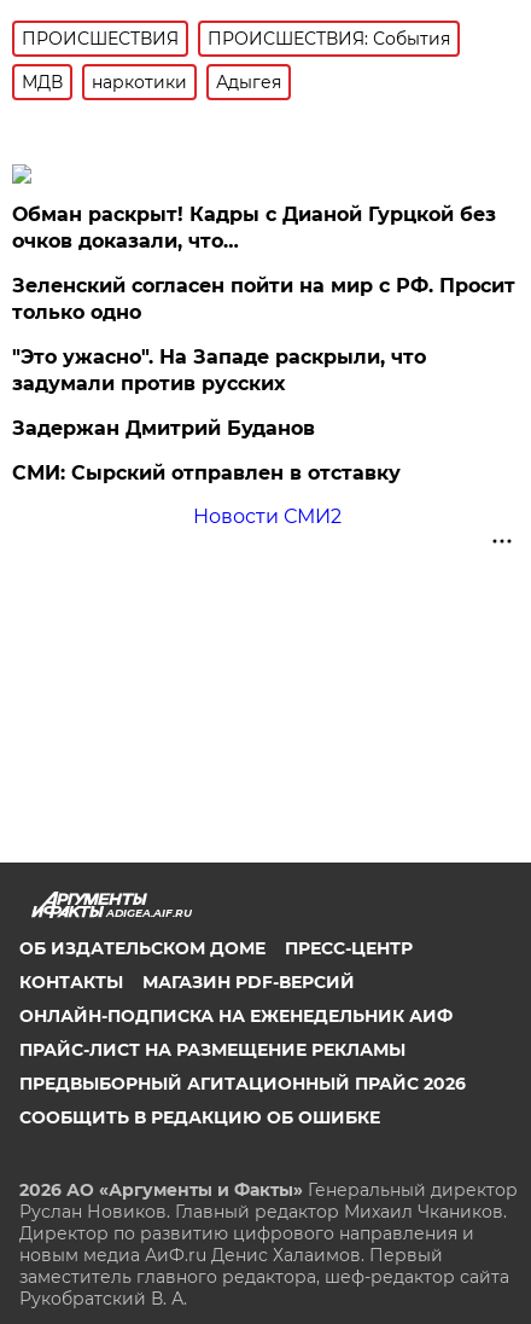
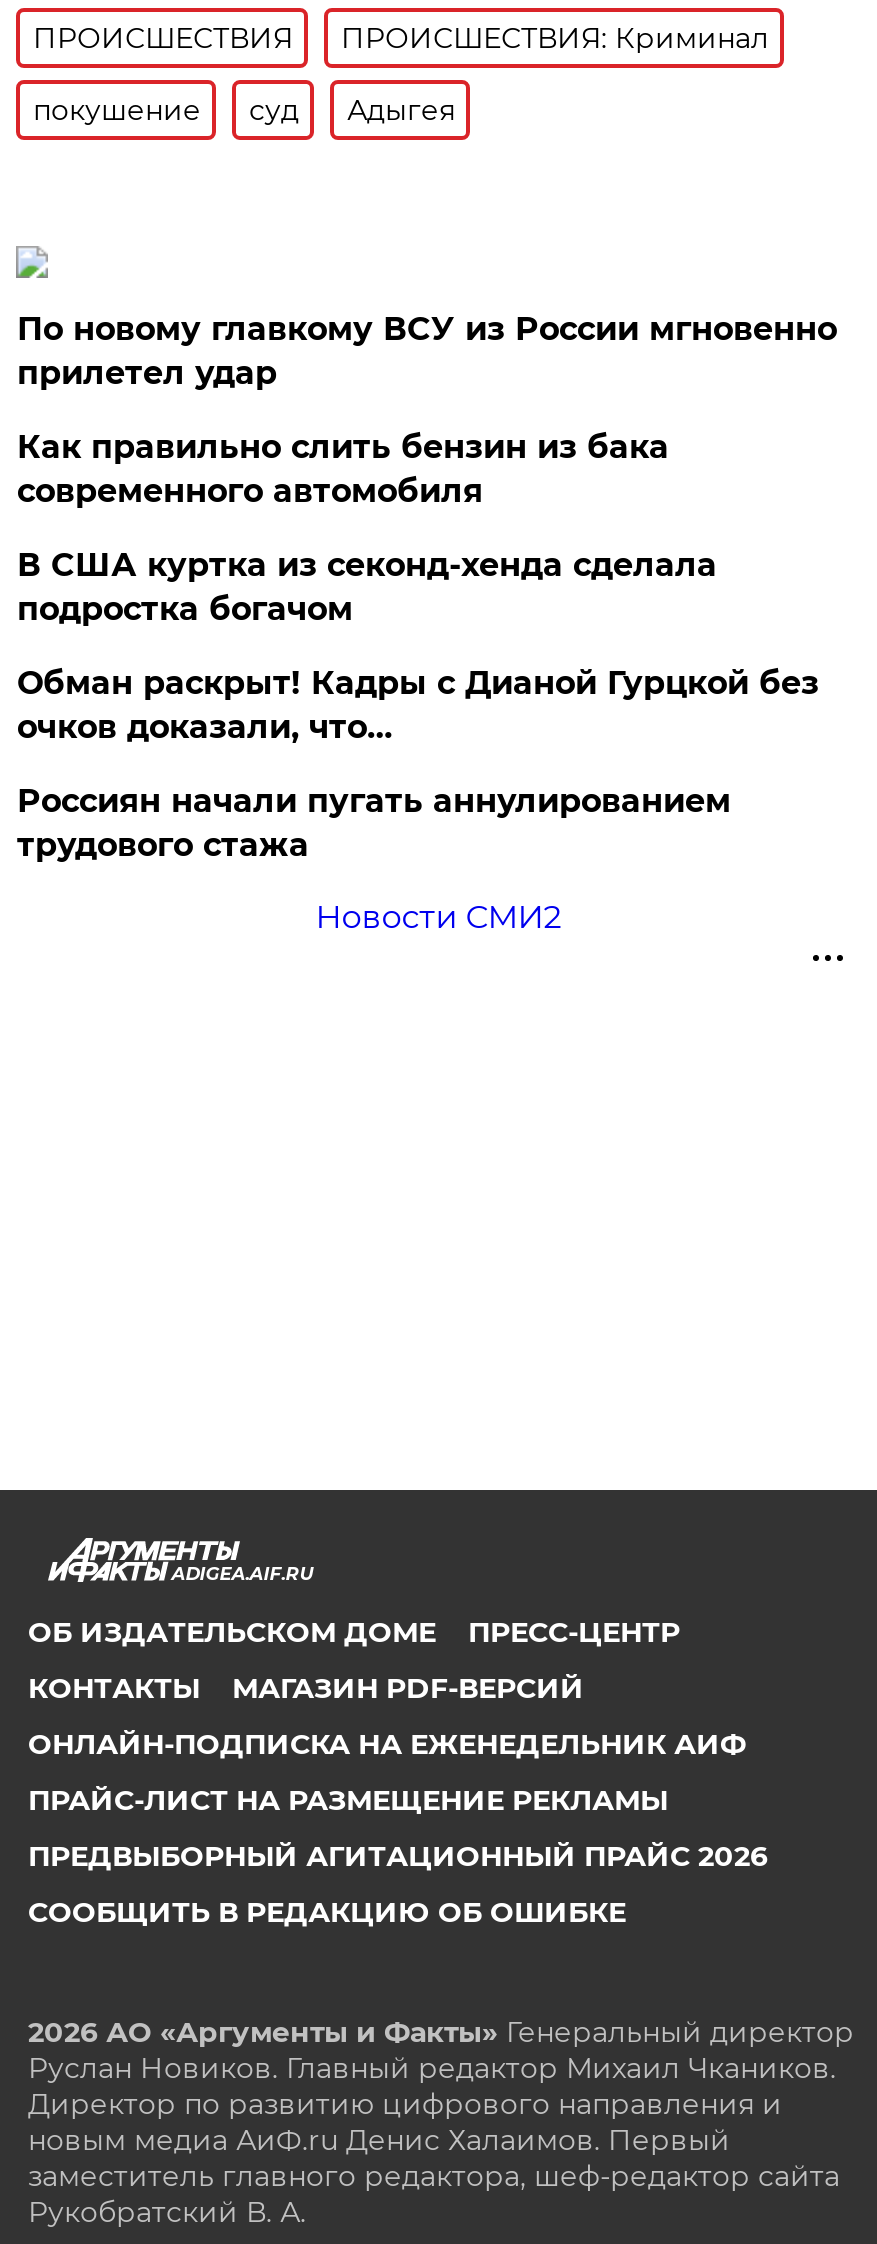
[208,28,451,50] ПРОИСШЕСТВИЯ: События -> [341,20,769,56] ПРОИСШЕСТВИЯ: Криминал
[22,71,188,93] МДВ | наркотики -> [33,92,299,128] покушение | суд
none -> [17,310,837,628] По новому главкому ВСУ из России мгновенно | прилетел удар | Как правильно слить бензин из бака | современного автомобиля | В США куртка из секонд-хенда сделала | подростка богачом
moved [13,203,496,252] -> [17,664,819,746]: Обман раскрыт! Кадры с Дианой Гурцкой без | очков доказали, что…
[13,274,516,484] Зеленский согласен пойти на мир с РФ. Просит | только одно | "Это ужасно". На Западе раскрыли, что | задумали против русских | Задержан Дмитрий Буданов | СМИ: Сырский отправлен в отставку -> [17,782,731,864] Россиян начали пугать аннулированием | трудового стажа

